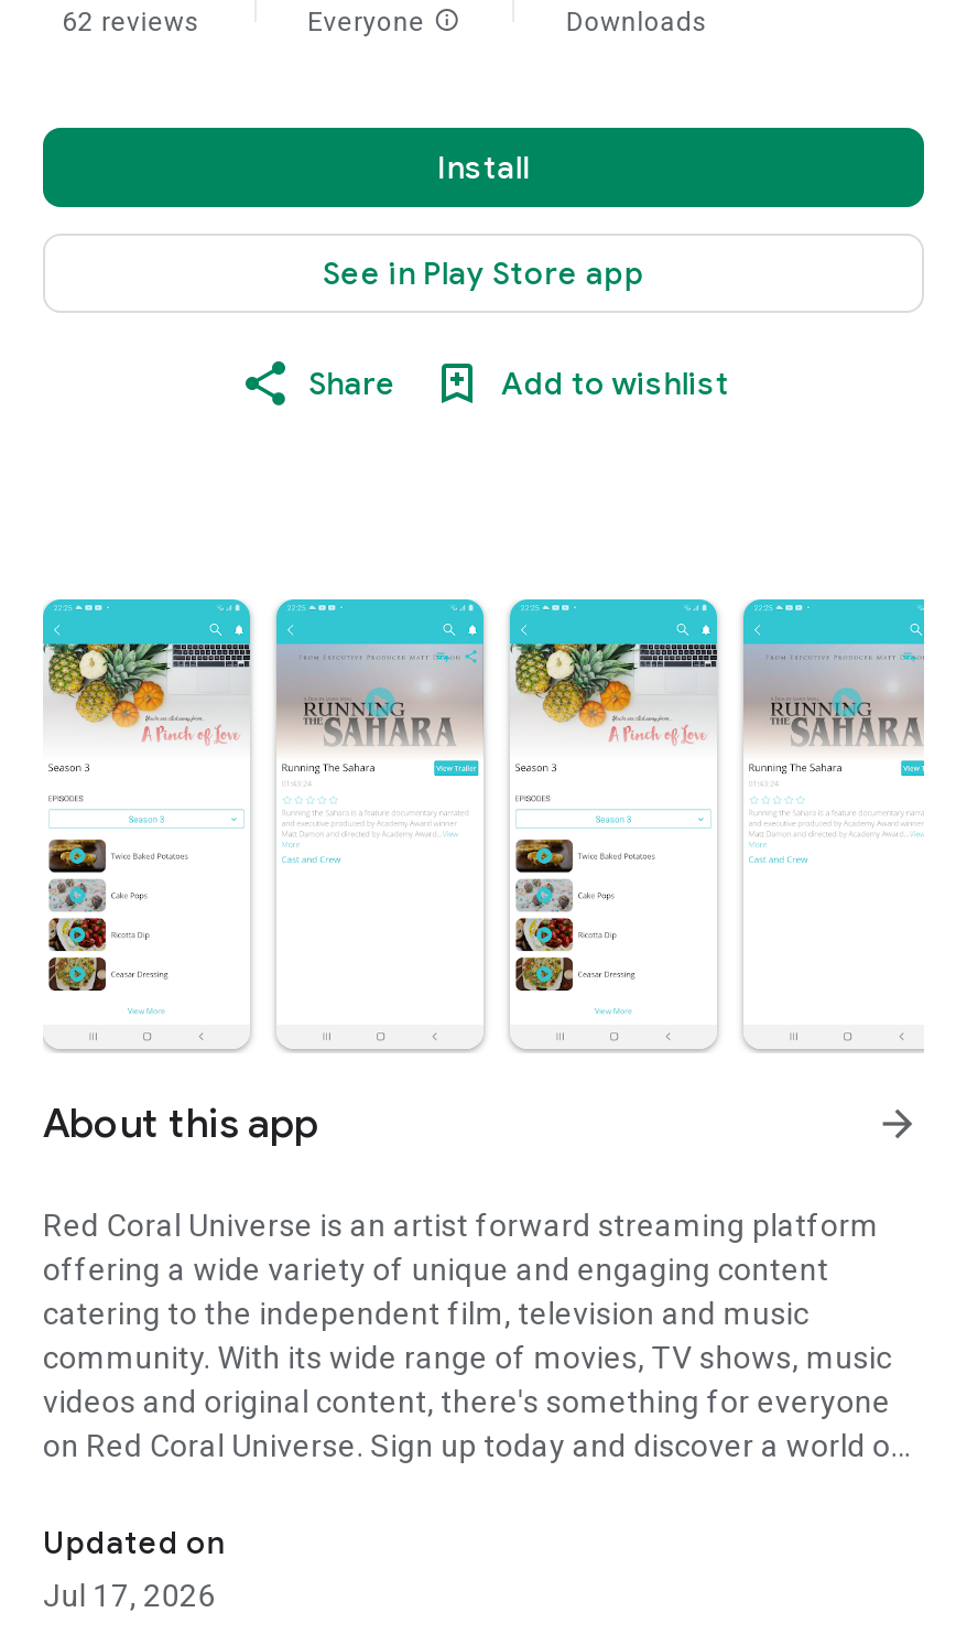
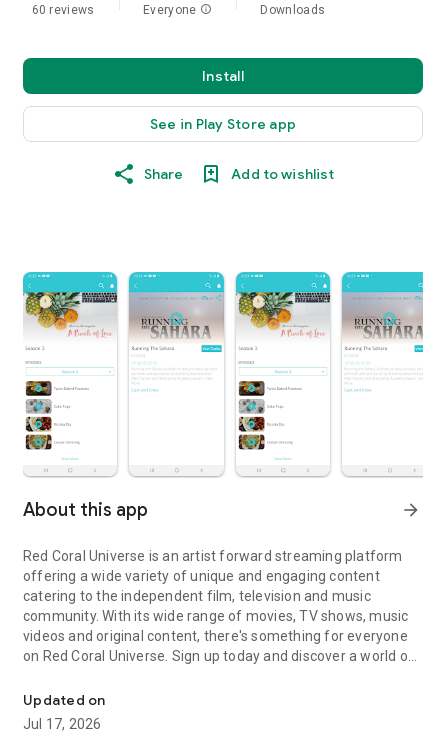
[62,7,200,37] 62 reviews -> [31,3,94,17] 60 reviews

